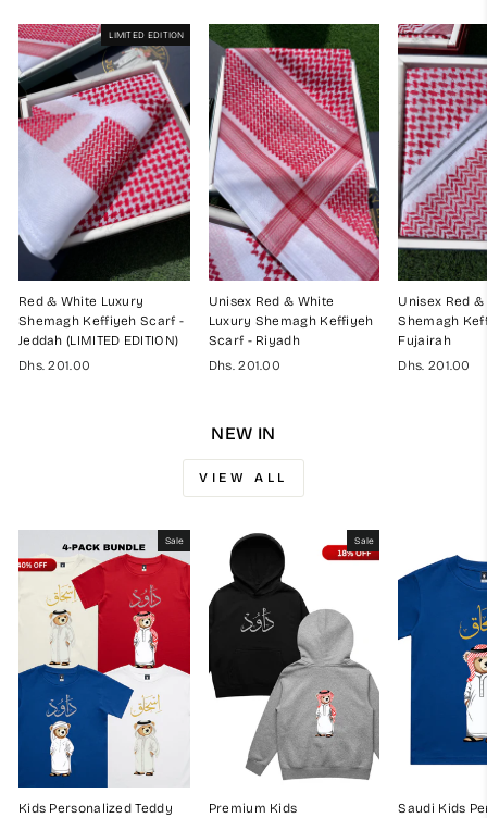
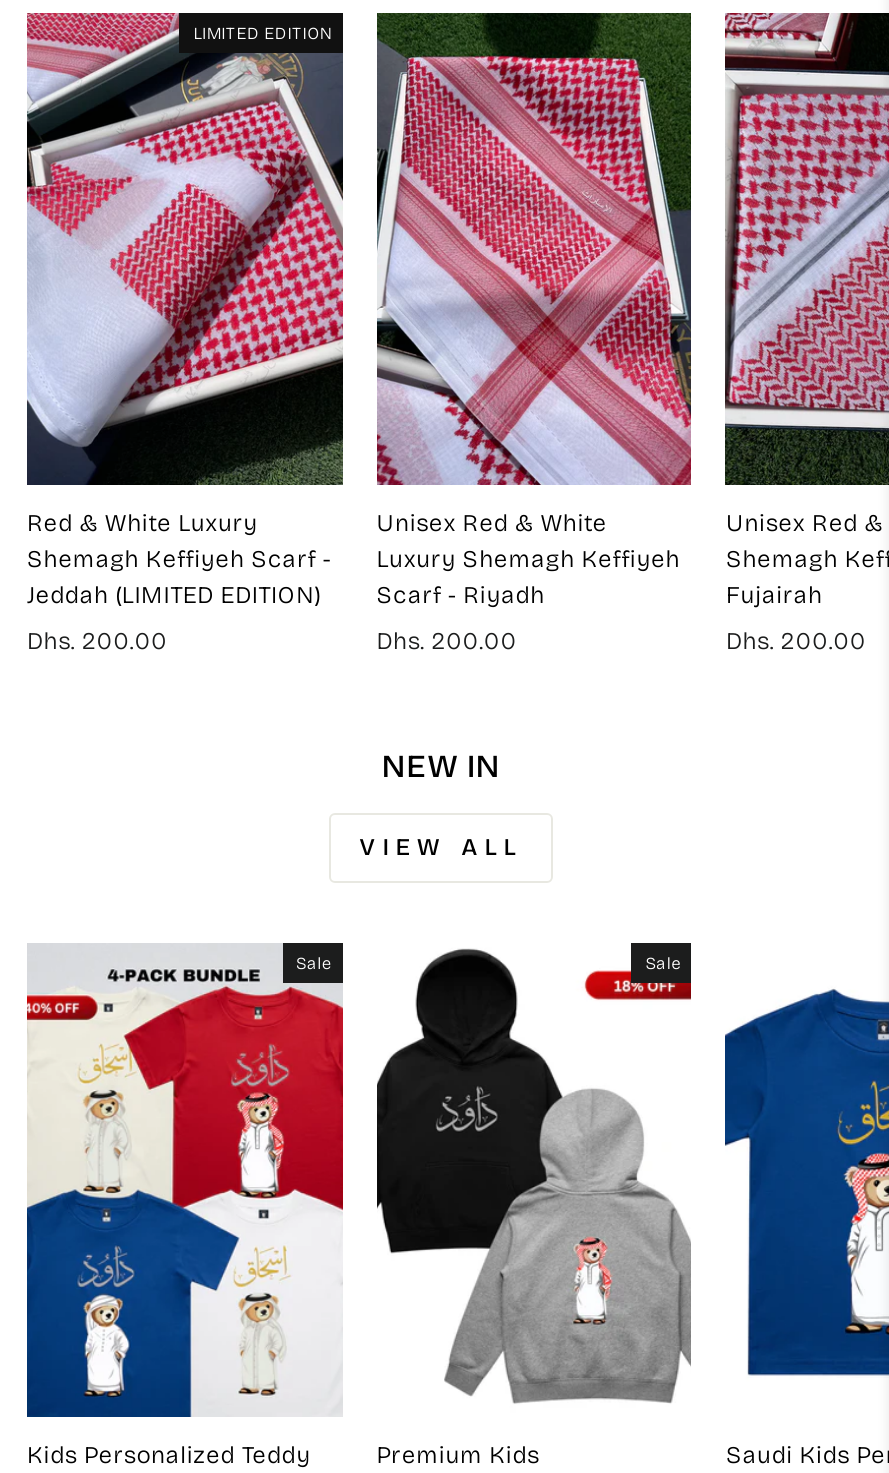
[18,358,91,374] Dhs. 201.00 -> [27,628,168,656] Dhs. 200.00
[208,358,280,374] Dhs. 201.00 -> [376,628,517,656] Dhs. 200.00
[398,358,470,374] Dhs. 201.00 -> [726,628,866,656] Dhs. 200.00

